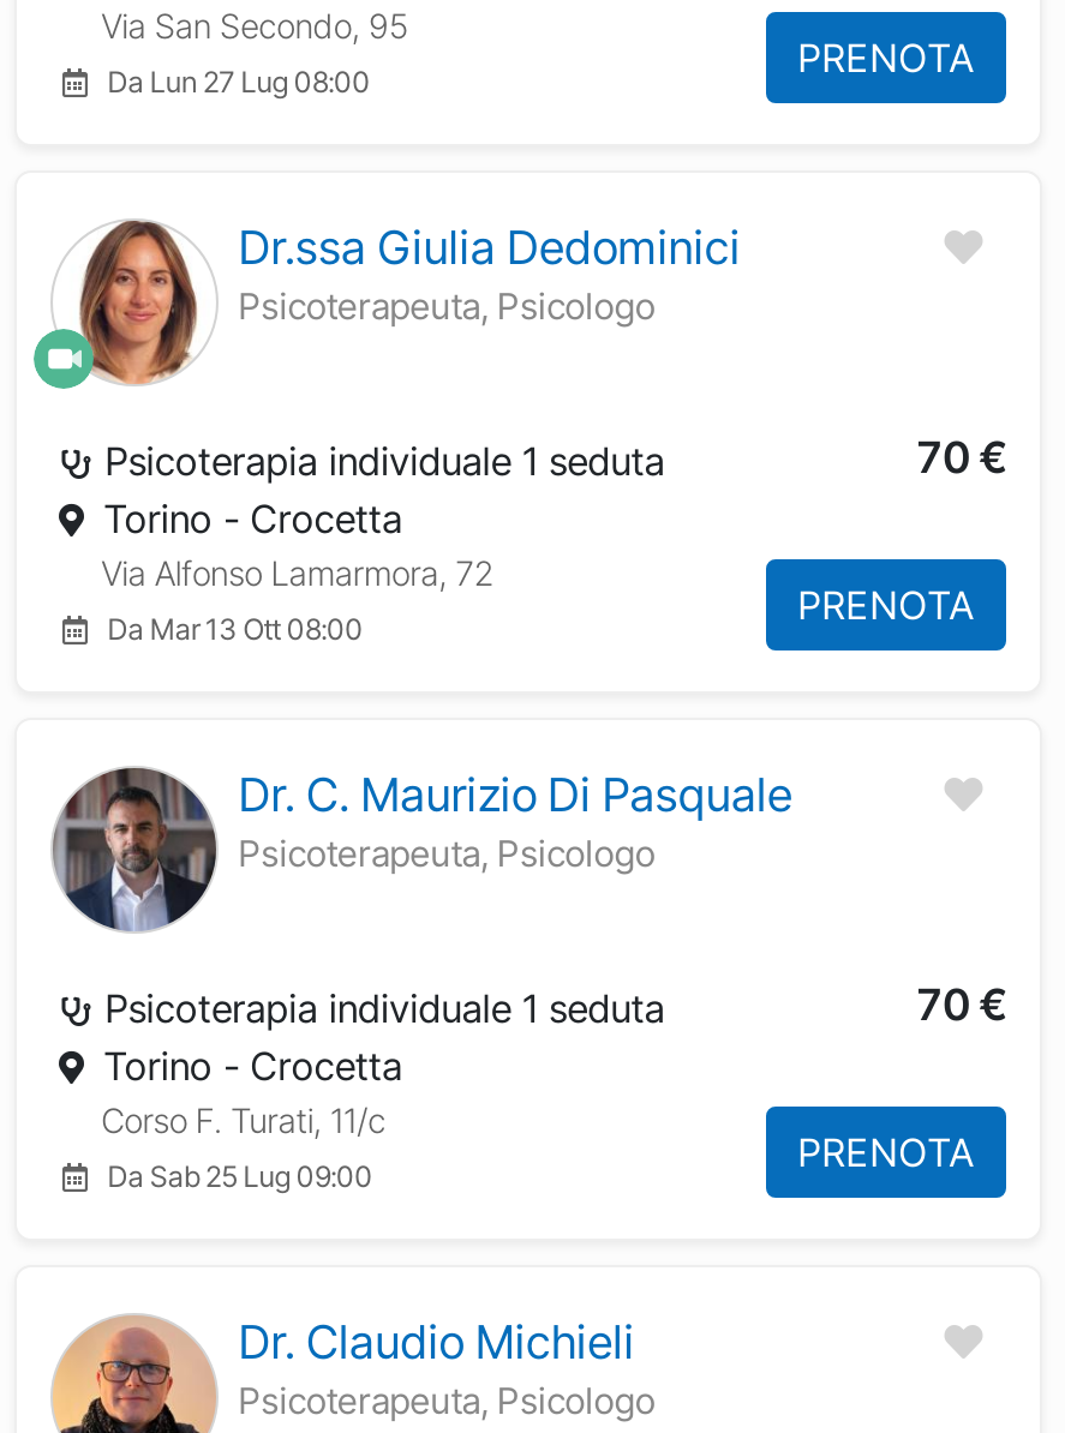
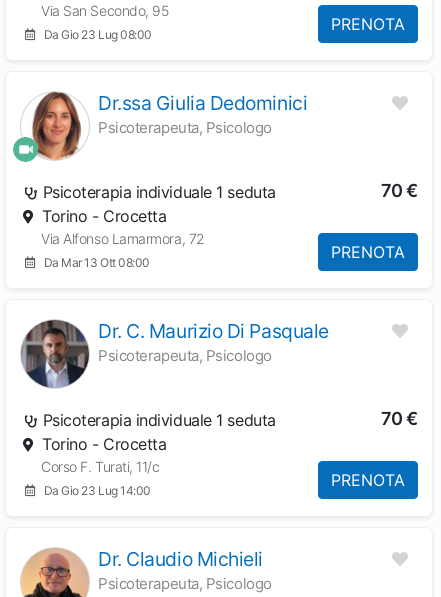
[107,65,370,101] Da Lun 27 Lug 08:00 -> [44,27,152,42] Da Gio 23 Lug 08:00
[107,1159,372,1195] Da Sab 25 Lug 09:00 -> [44,483,151,498] Da Gio 23 Lug 14:00

